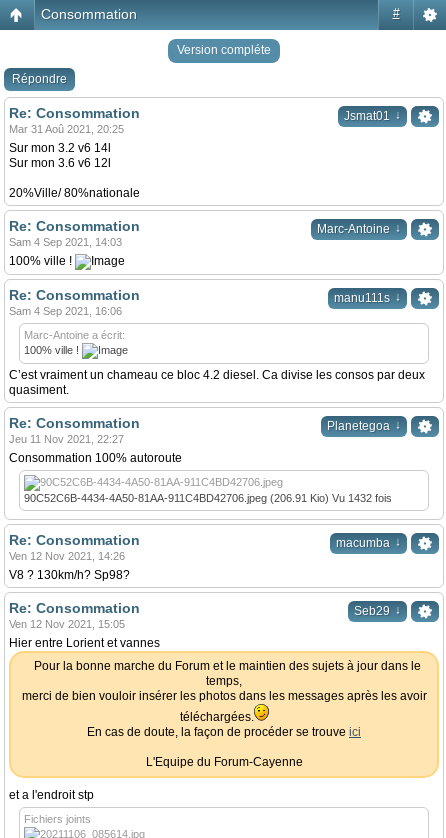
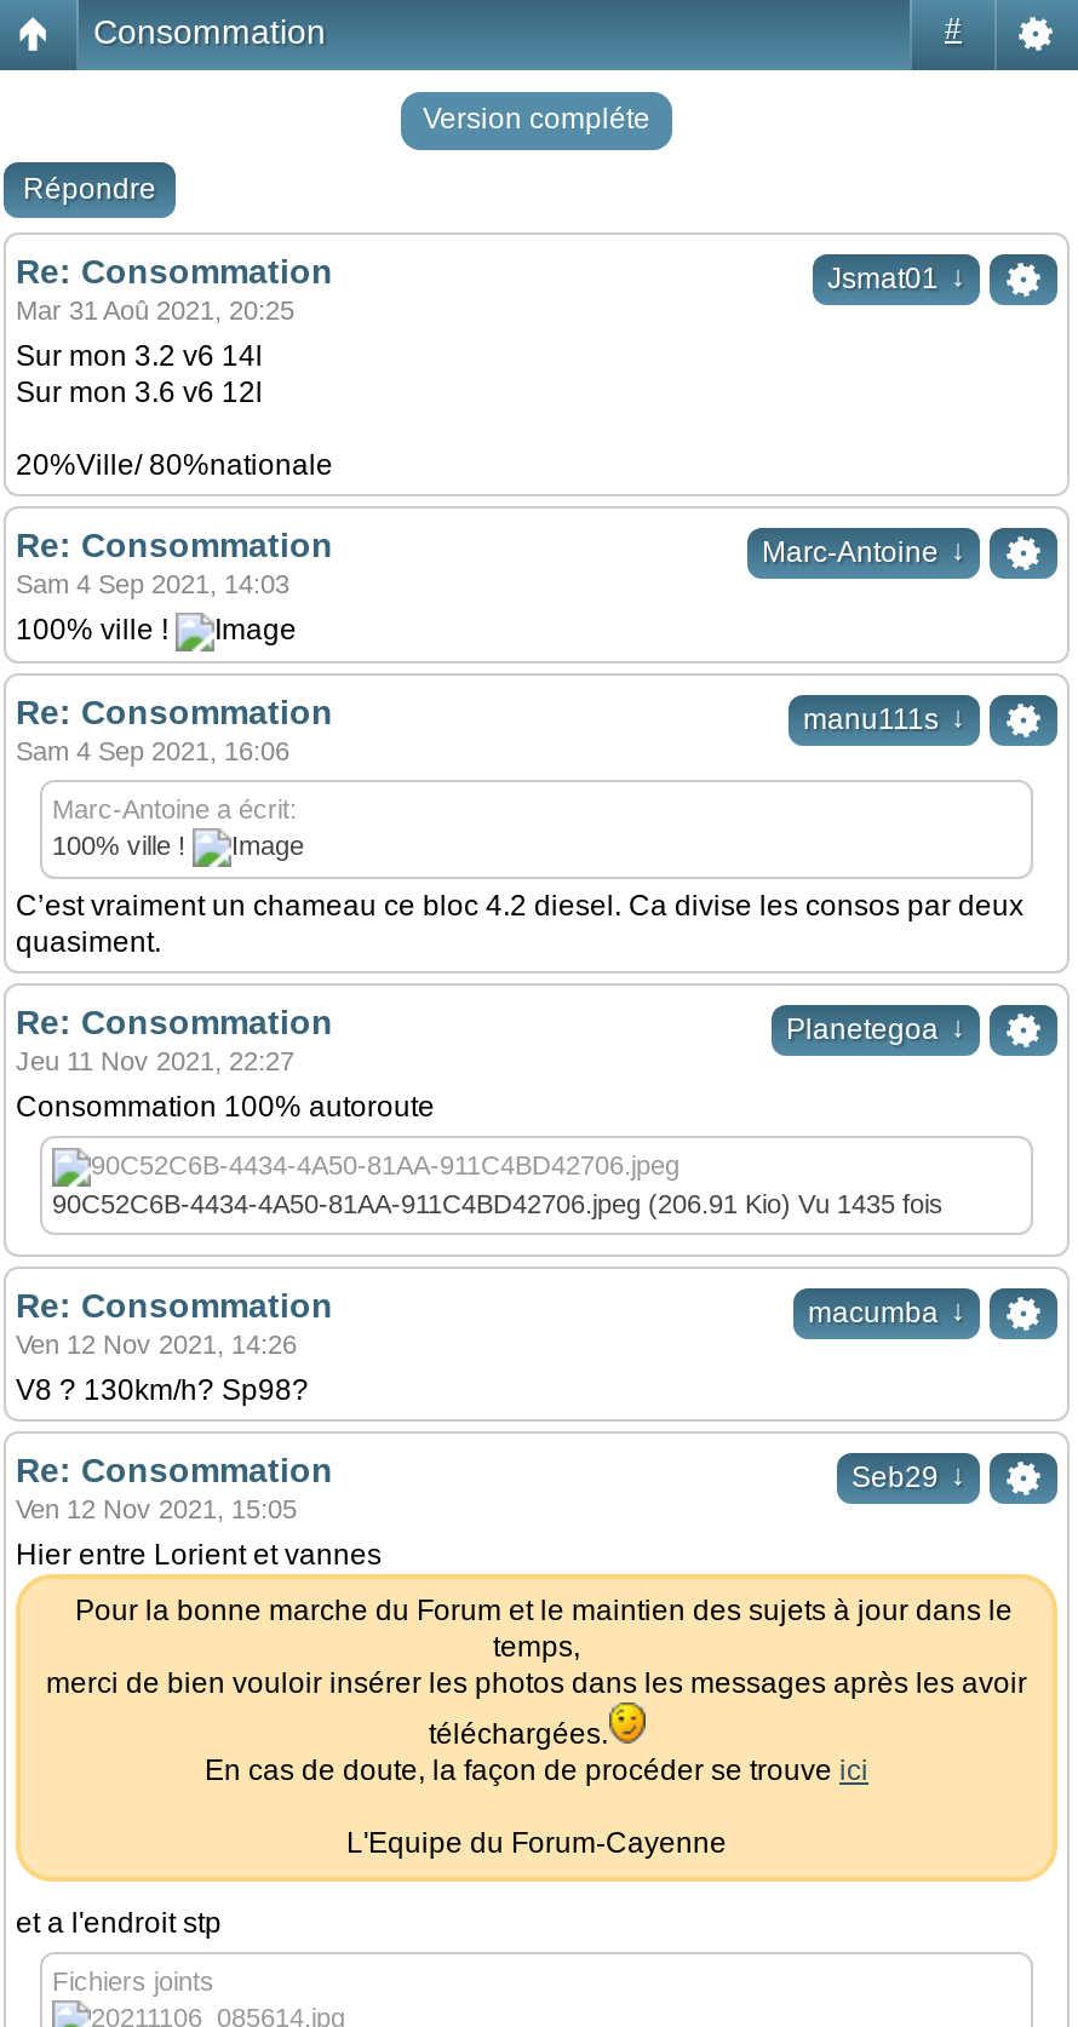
[24,492,392,504] 90C52C6B-4434-4A50-81AA-911C4BD42706.jpeg (206.91 Kio) Vu 1432 fois -> [52,1189,944,1218] 90C52C6B-4434-4A50-81AA-911C4BD42706.jpeg (206.91 Kio) Vu 1435 fois

